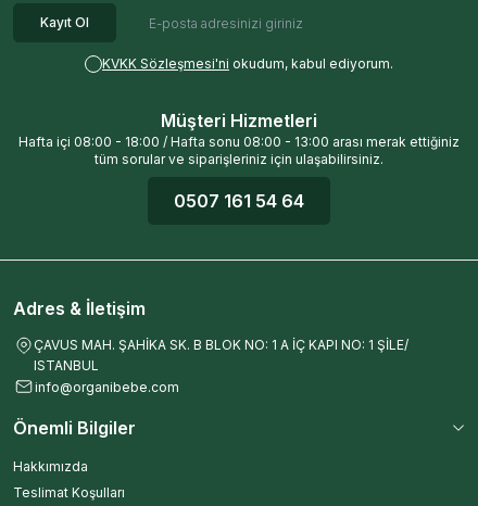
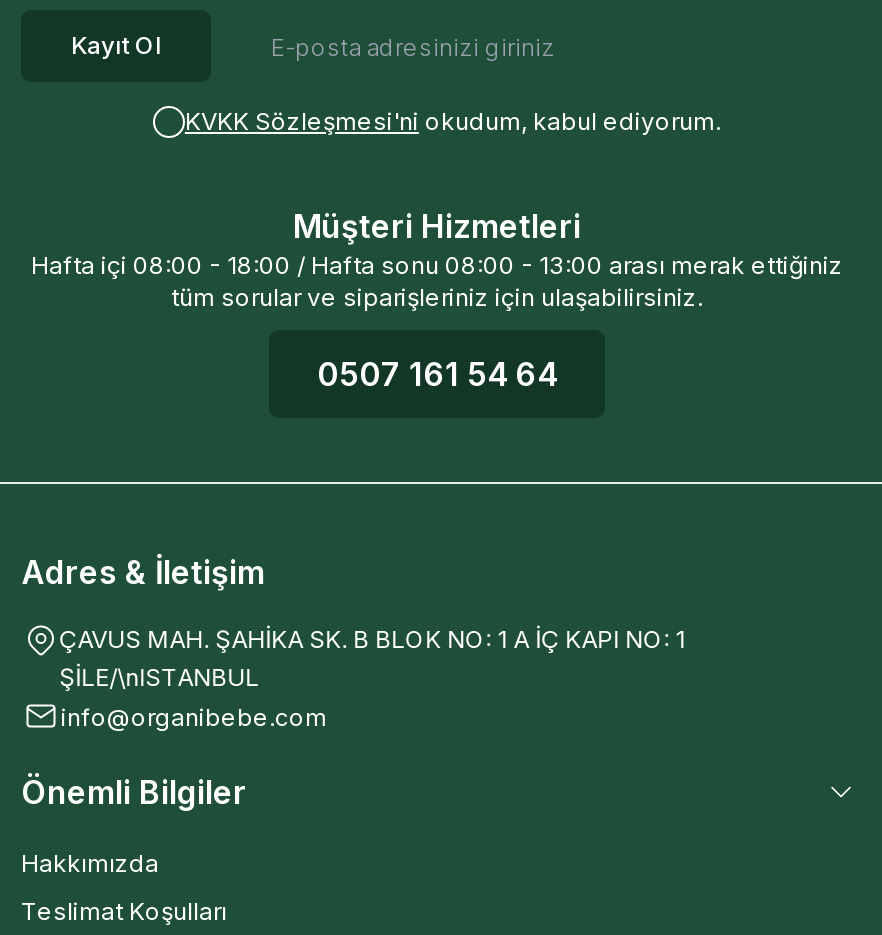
[34,337,409,374] ÇAVUS MAH. ŞAHİKA SK. B BLOK NO: 1 A İÇ KAPI NO: 1 ŞİLE/ | ISTANBUL -> [59,624,685,692] ÇAVUS MAH. ŞAHİKA SK. B BLOK NO: 1 A İÇ KAPI NO: 1 | ŞİLE/\nISTANBUL

